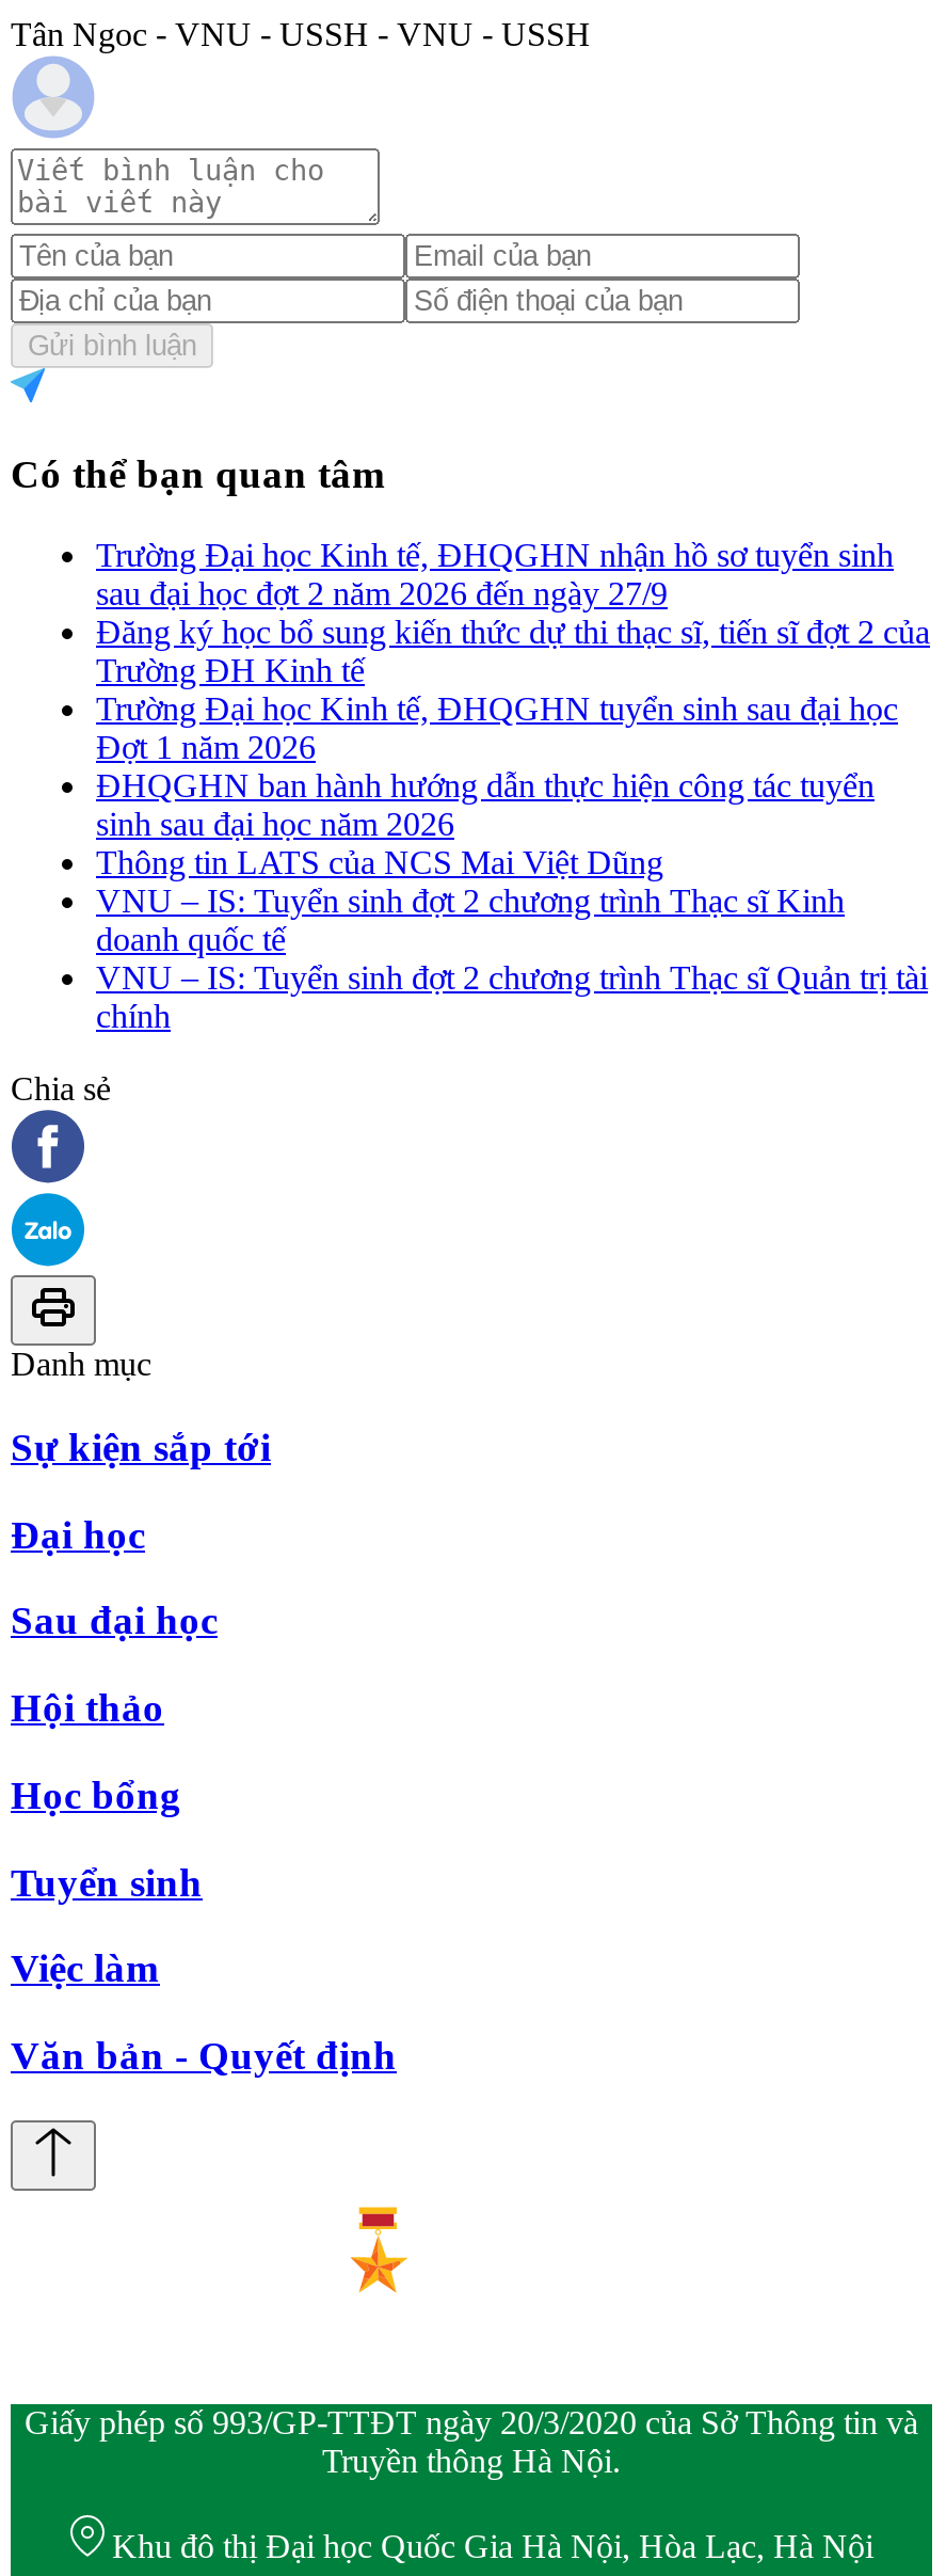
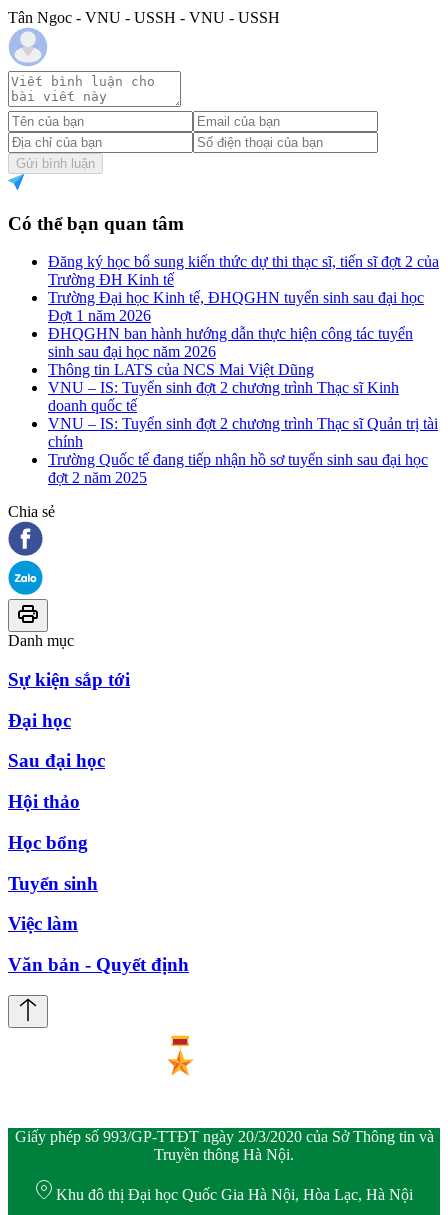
[96,537,894,612] Trường Đại học Kinh tế, ĐHQGHN nhận hồ sơ tuyển sinh | sau đại học đợt 2 năm 2026 đến ngày 27/9 -> none
moved [96,614,930,1034] -> [48,253,439,450]: Đăng ký học bổ sung kiến thức dự thi thạc sĩ, tiến sĩ đợt 2 của | Trường ĐH Kinh tế | Trường Đại học Kinh tế, ĐHQGHN tuyển sinh sau đại học | ... | VNU – IS: Tuyển sinh đợt 2 chương trình Thạc sĩ Quản trị tài | chính
none -> [48,451,428,486] Trường Quốc tế đang tiếp nhận hồ sơ tuyển sinh sau đại học | đợt 2 năm 2025

